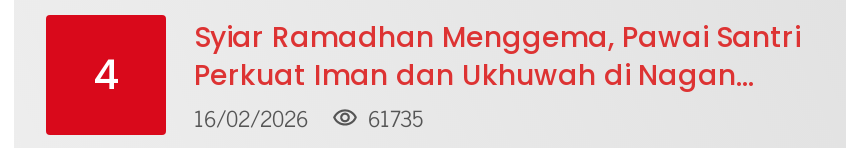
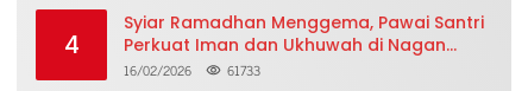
[368,100,424,136] 61735 -> [227,60,260,81] 61733

